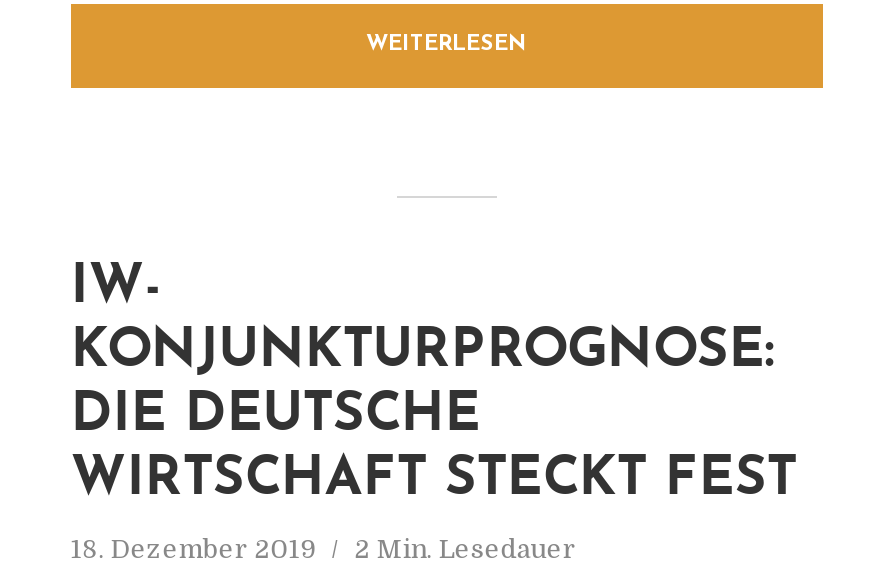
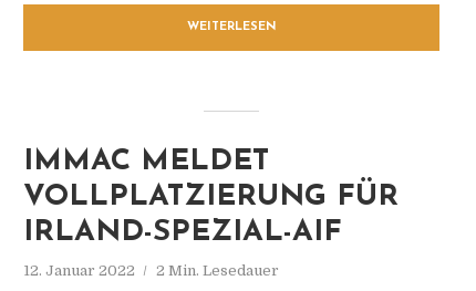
[71,262,797,508] IW- | KONJUNKTURPROGNOSE: | DIE DEUTSCHE | WIRTSCHAFT STECKT FEST -> [23,147,398,248] IMMAC MELDET | VOLLPLATZIERUNG FÜR | IRLAND-SPEZIAL-AIF
[71,534,577,564] 18. Dezember 2019 2 Min. Lesedauer -> [23,262,279,279] 12. Januar 2022 2 Min. Lesedauer

